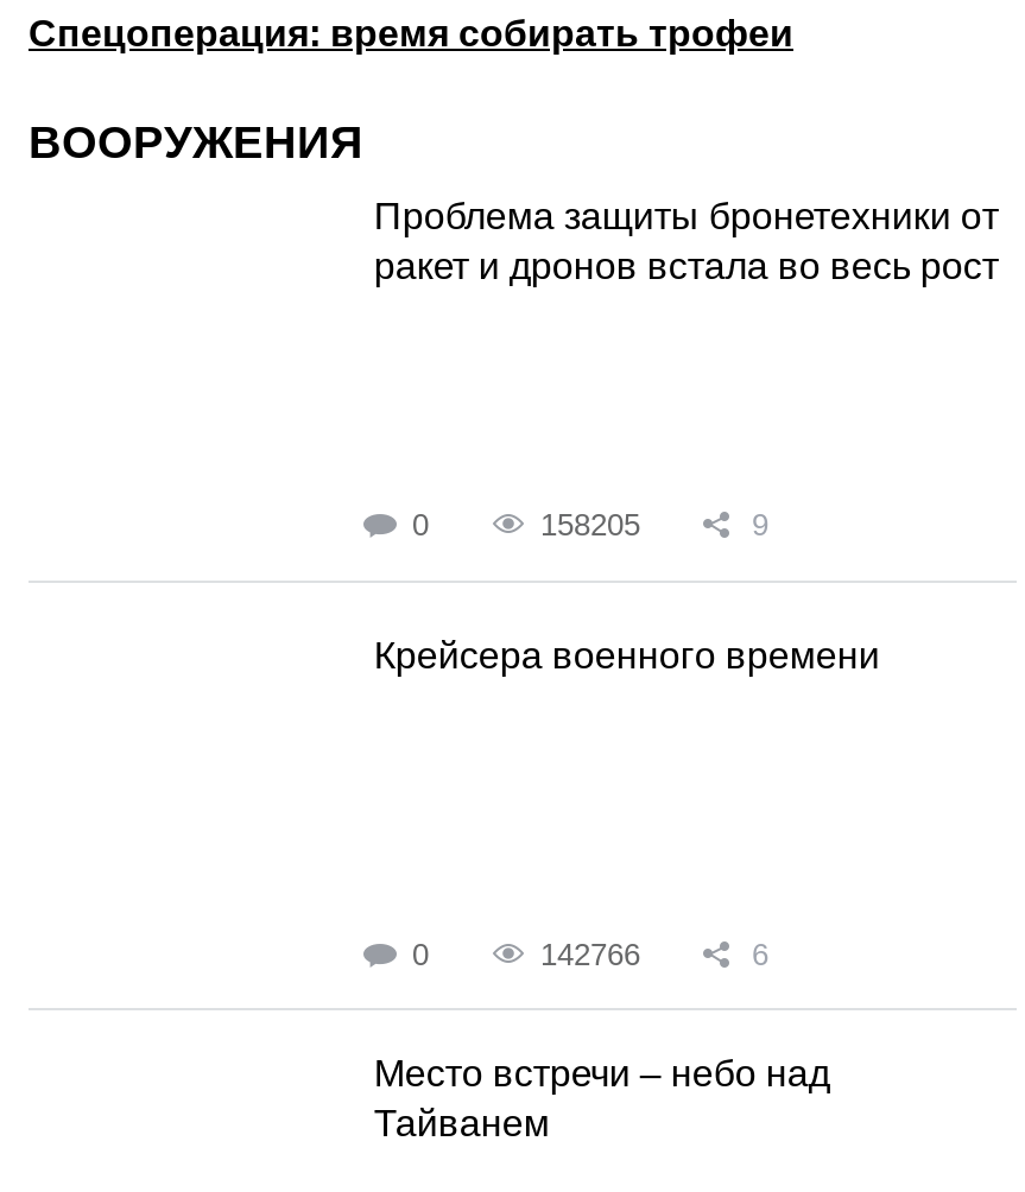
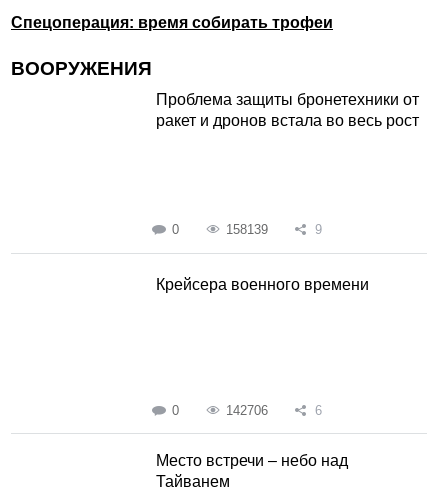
[540,507,640,543] 158205 -> [226,222,268,237] 158139
[540,936,640,971] 142766 -> [226,403,268,418] 142706

